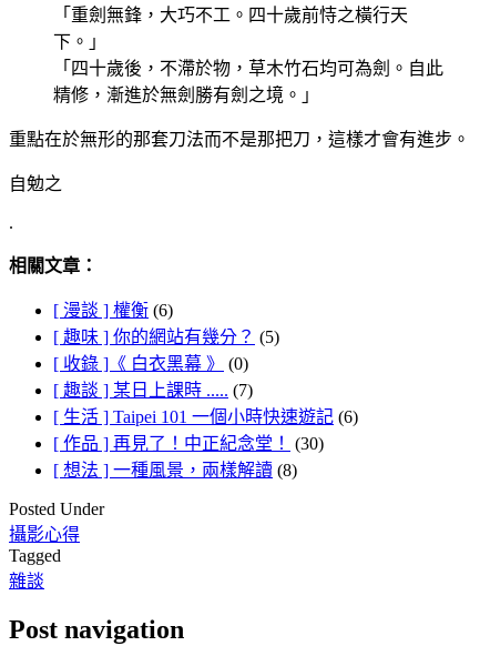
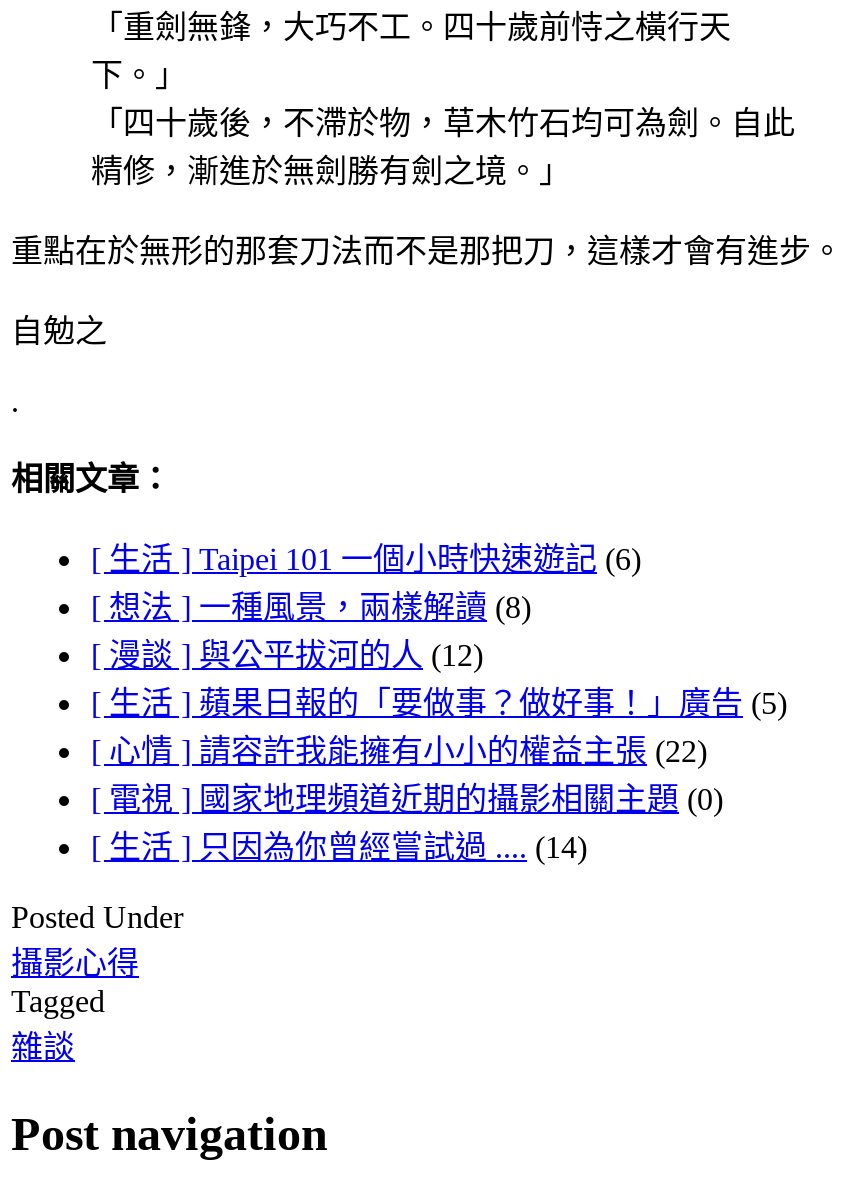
[53,300,279,399] [ 漫談 ] 權衡(6) | [ 趣味 ] 你的網站有幾分？(5) | [ 收錄 ]《 白衣黑幕 》(0) | [ 趣談 ] 某日上課時 ..... (7) -> none
moved [53,407,358,426] -> [91,541,641,575]: [ 生活 ] Taipei 101 一個小時快速遊記(6)
[53,434,324,452] [ 作品 ] 再見了！中正紀念堂！(30) -> none
moved [53,460,297,479] -> [91,589,531,623]: [ 想法 ] 一種風景，兩樣解讀(8)
none -> [91,637,787,863] [ 漫談 ] 與公平拔河的人(12) | [ 生活 ] 蘋果日報的「要做事？做好事！」廣告(5) | [ 心情 ] 請容許我能擁有小小的權益主張(22) | [ 電視 ] 國家地理頻道近期的攝影相關主題(0) | [ 生活 ] 只因為你曾經嘗試過 .... (14)

